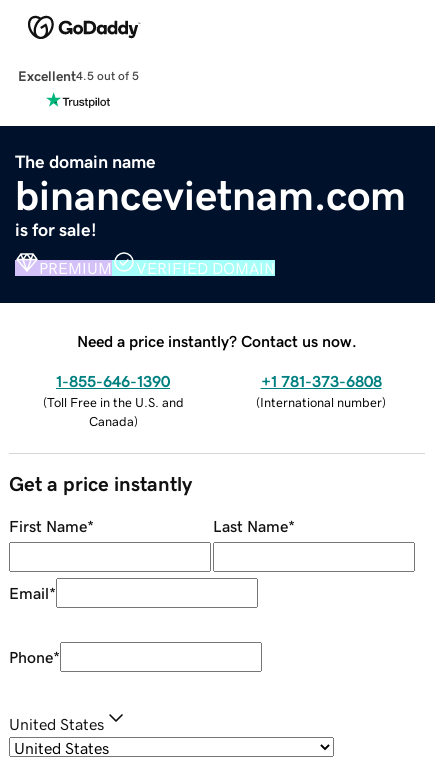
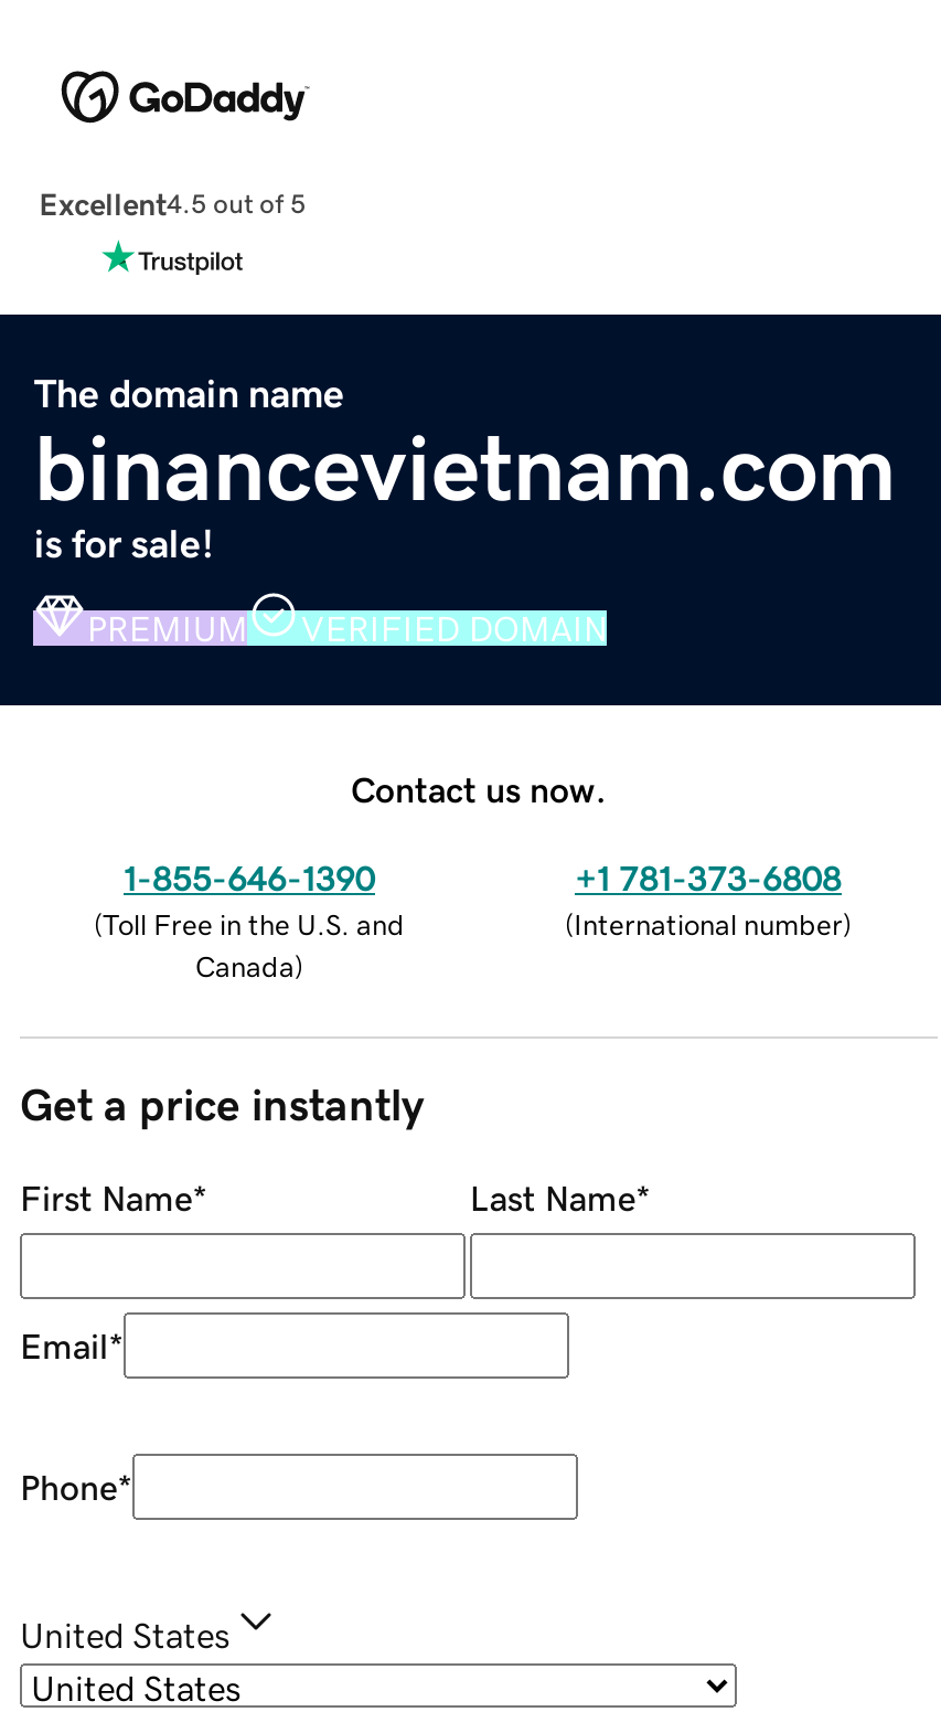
[77,333,357,349] Need a price instantly? Contact us now. -> [351,771,607,806] Contact us now.

